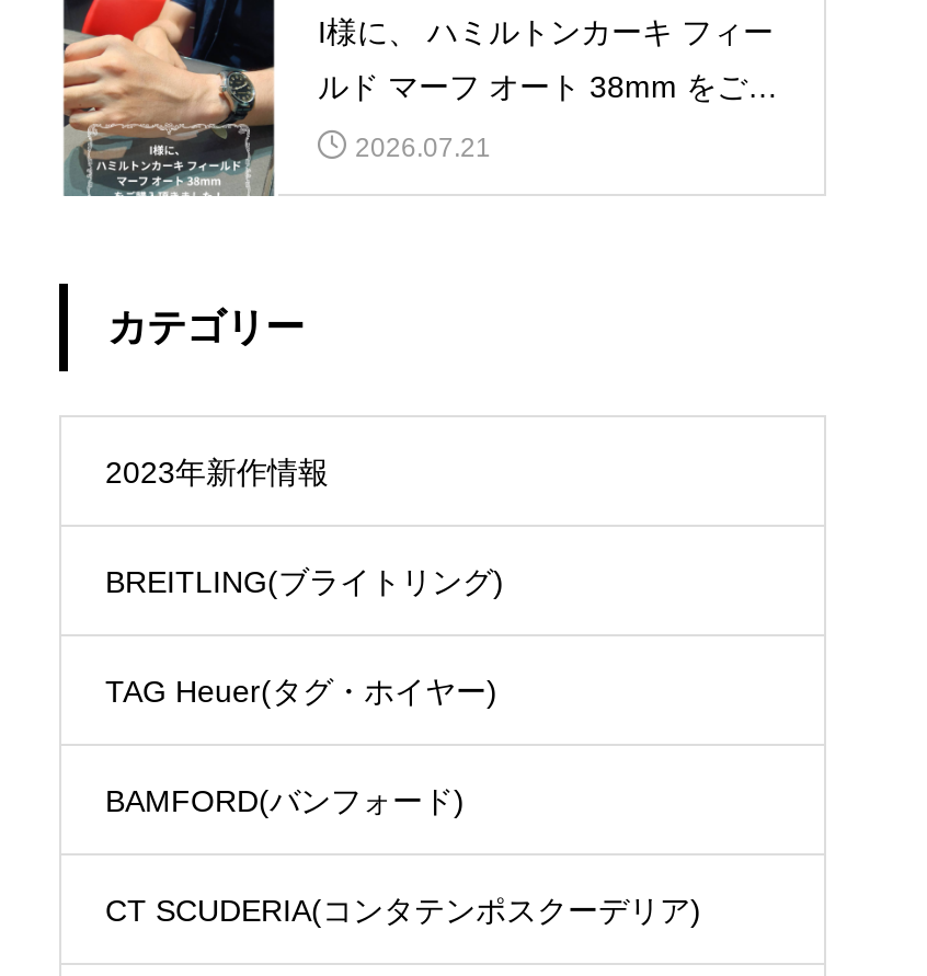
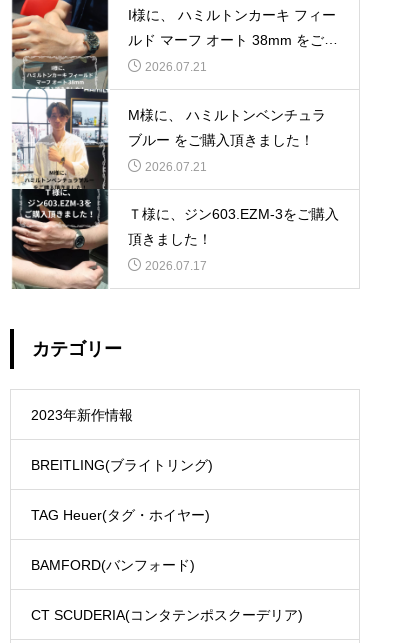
none -> [11,88,340,290] [image] | M様に、 ハミルトンベンチュラ | ブルー をご購入頂きました！ | 2026.07.21 | Ｔ様に、ジン603.EZM-3をご購入 | 頂きました！ | 2026.07.17

